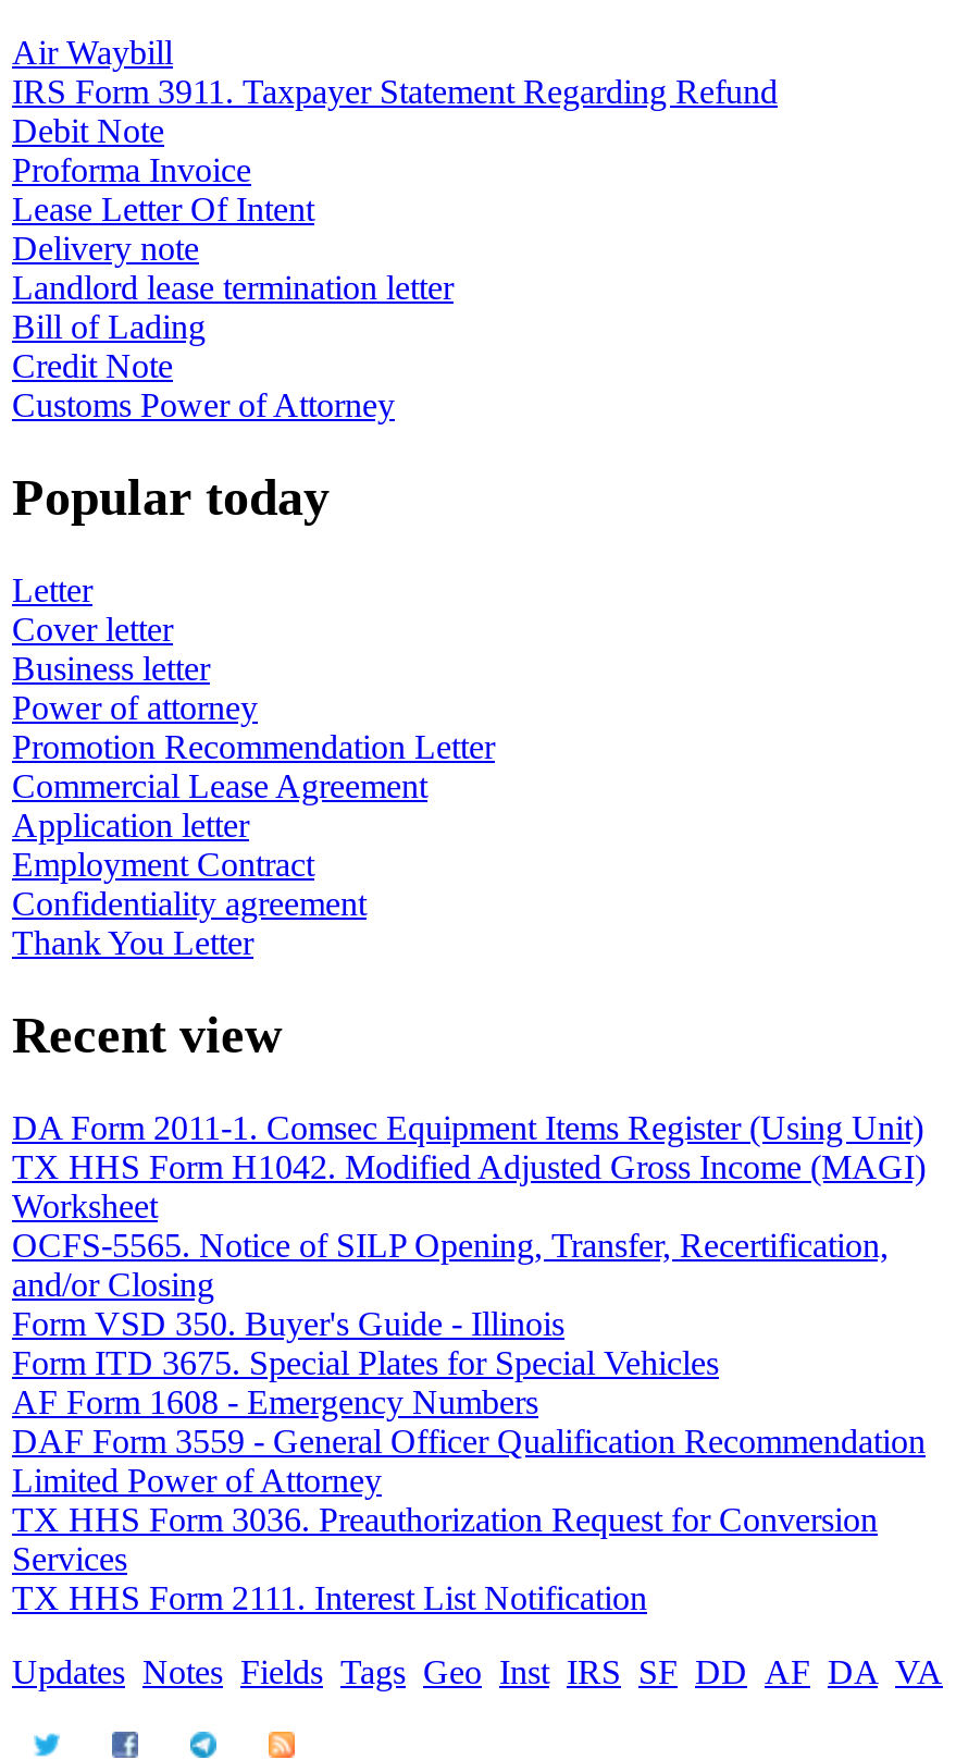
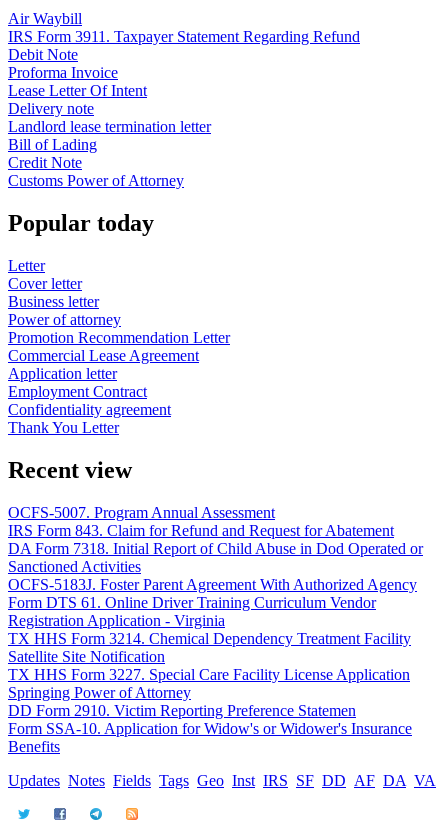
[12,1109,926,1616] DA Form 2011-1. Comsec Equipment Items Register (Using Unit) | TX HHS Form H1042. Modified Adjusted Gross Income (MAGI) | Worksheet | OCFS-5565. Notice of SILP Opening, Transfer, Recertification, | and/or Closing | Form VSD 350. Buyer's Guide - Illinois | Form ITD 3675. Special Plates for Special Vehicles | AF Form 1608 - Emergency Numbers | DAF Form 3559 - General Officer Qualification Recommendation | Limited Power of Attorney | TX HHS Form 3036. Preauthorization Request for Conversion | Services | TX HHS Form 2111. Interest List Notification -> [8,504,423,755] OCFS-5007. Program Annual Assessment | IRS Form 843. Claim for Refund and Request for Abatement | DA Form 7318. Initial Report of Child Abuse in Dod Operated or | Sanctioned Activities | OCFS-5183J. Foster Parent Agreement With Authorized Agency | Form DTS 61. Online Driver Training Curriculum Vendor | Registration Application - Virginia | TX HHS Form 3214. Chemical Dependency Treatment Facility | Satellite Site Notification | TX HHS Form 3227. Special Care Facility License Application | Springing Power of Attorney | DD Form 2910. Victim Reporting Preference Statemen | Form SSA-10. Application for Widow's or Widower's Insurance | Benefits

